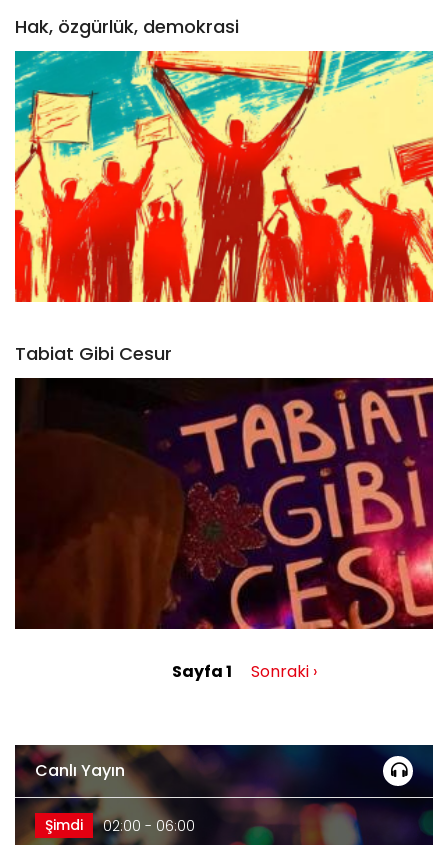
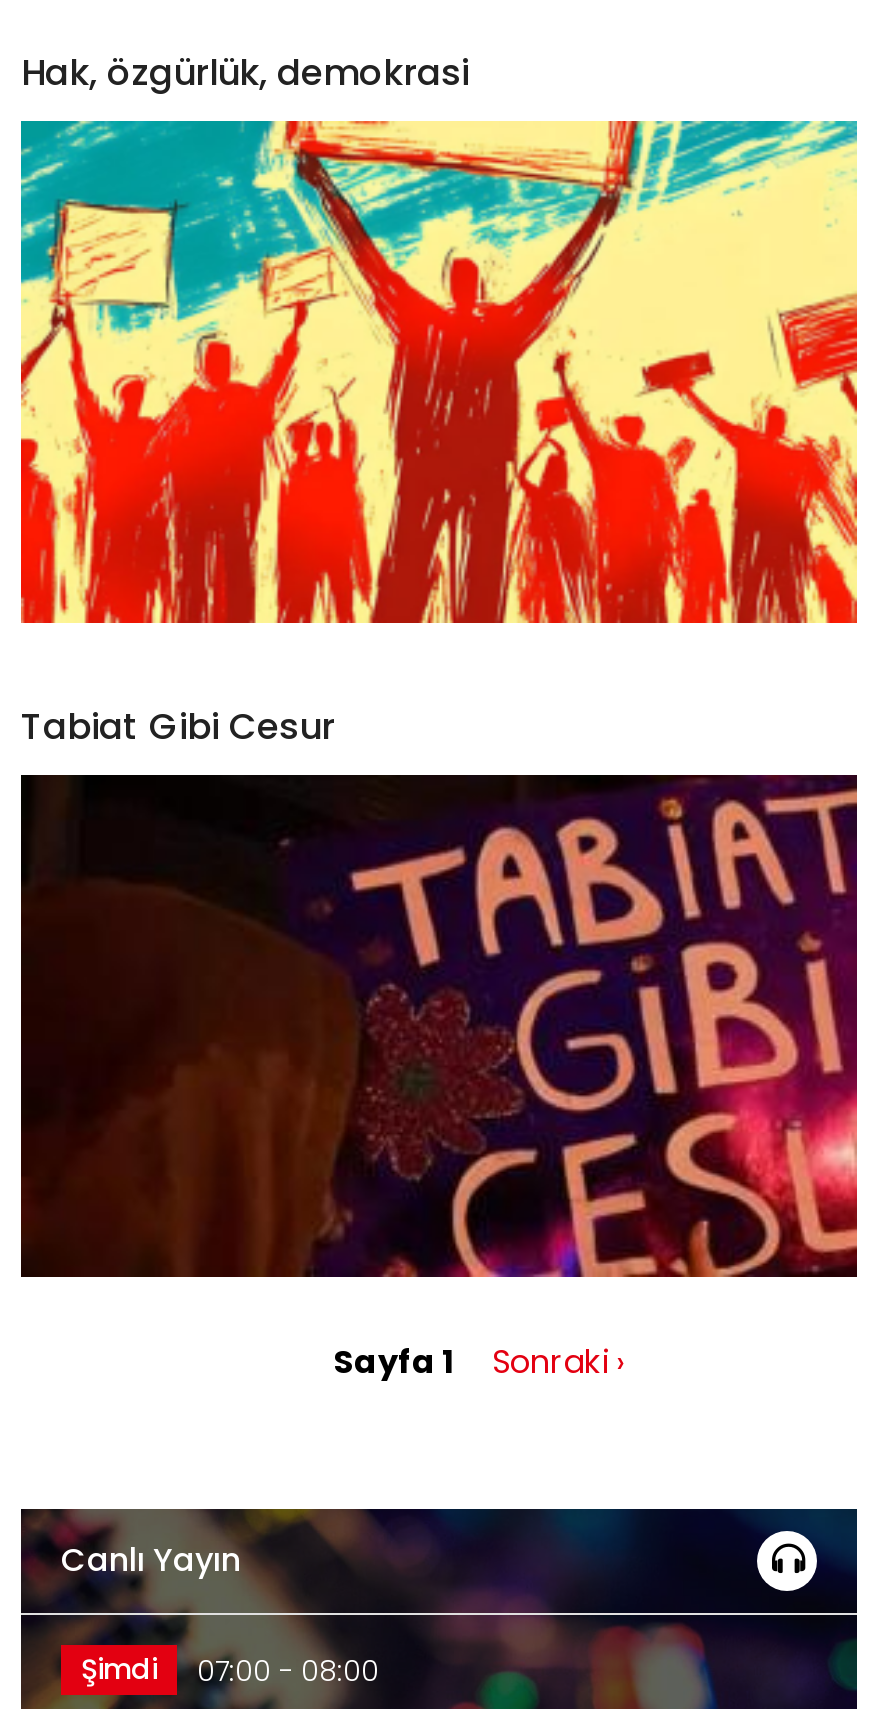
[45,814,195,835] Şimdi 02:00 - 06:00 -> [81,1648,379,1690] Şimdi 07:00 - 08:00

